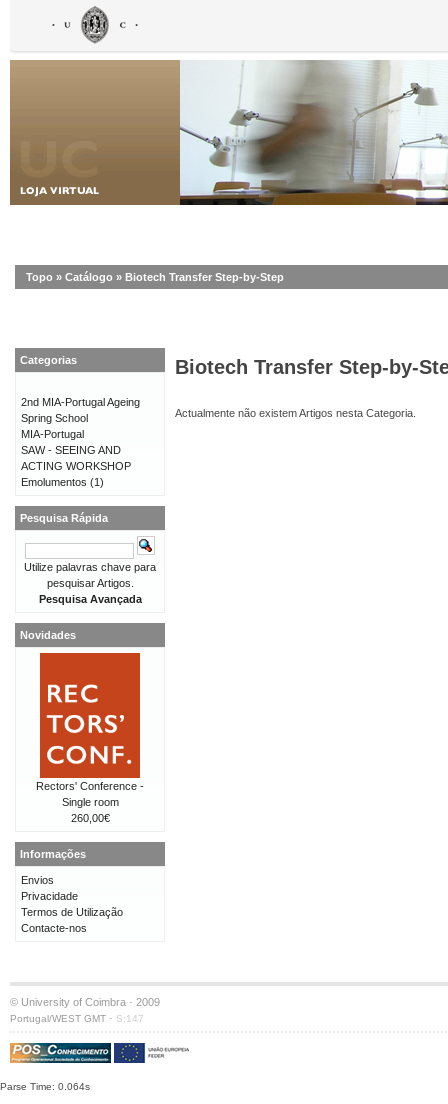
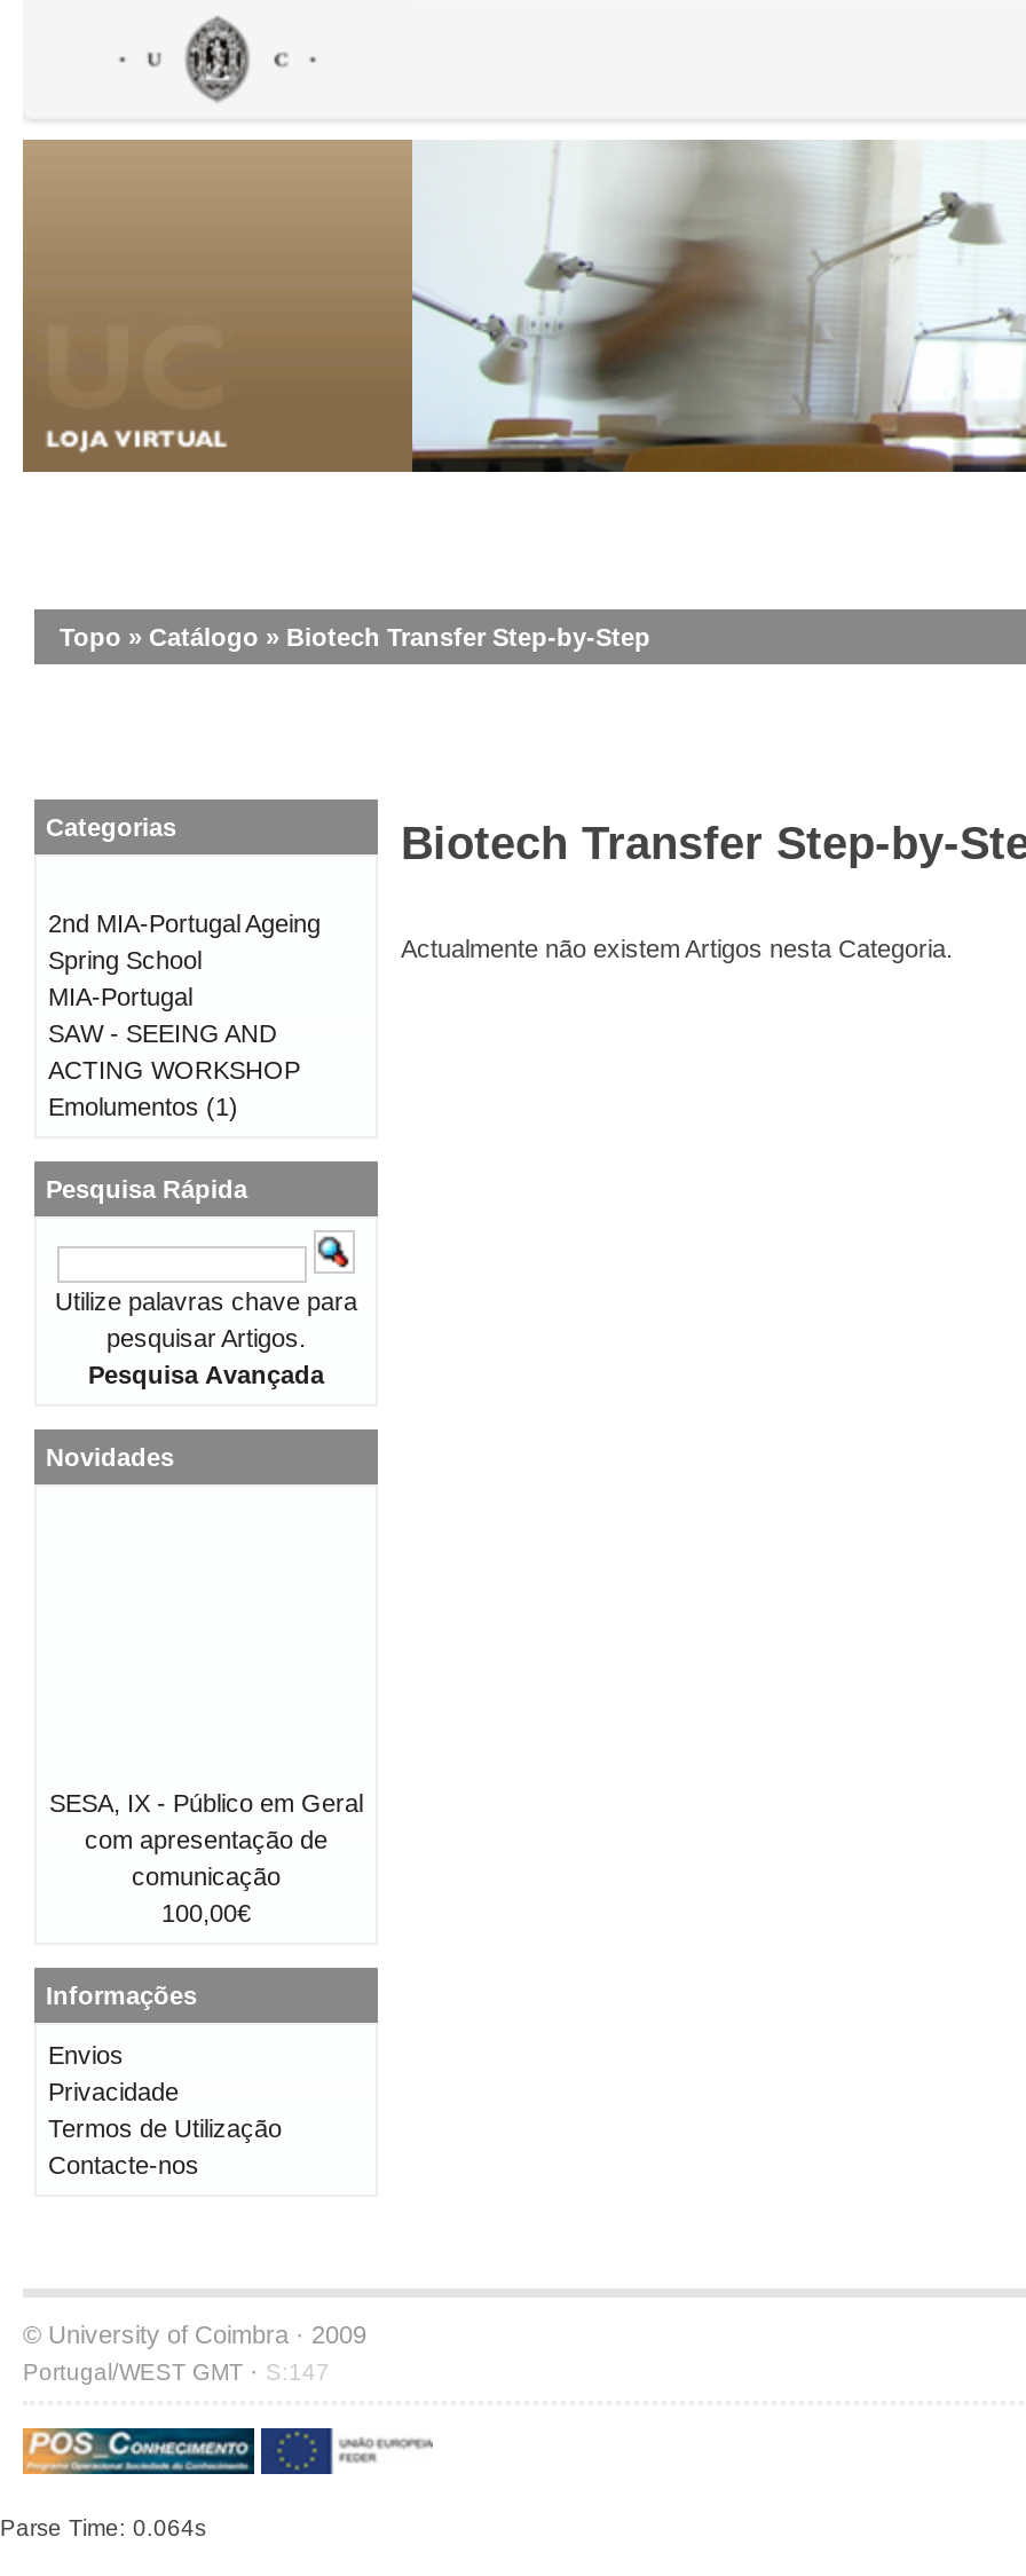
[39,652,141,757] [image] -> none
[36,780,144,824] Rectors' Conference - | Single room | 260,00€ -> [49,1789,363,1927] SESA, IX - Público em Geral | com apresentação de | comunicação | 100,00€

